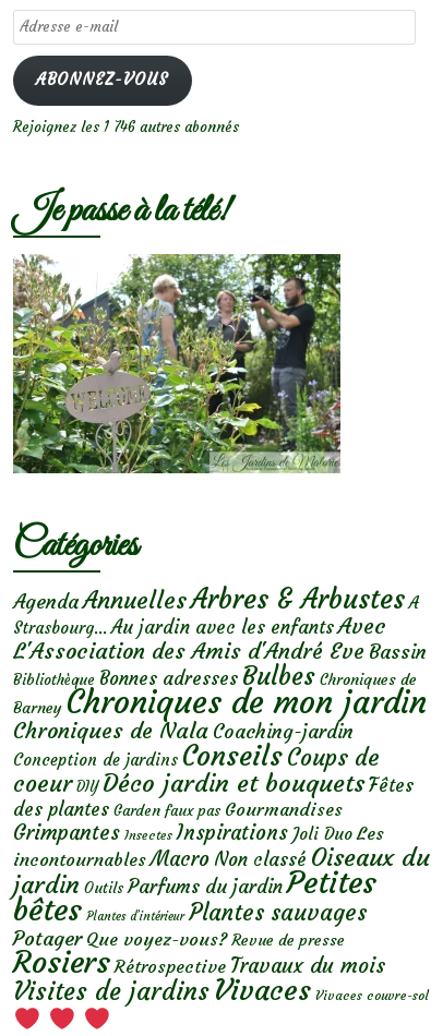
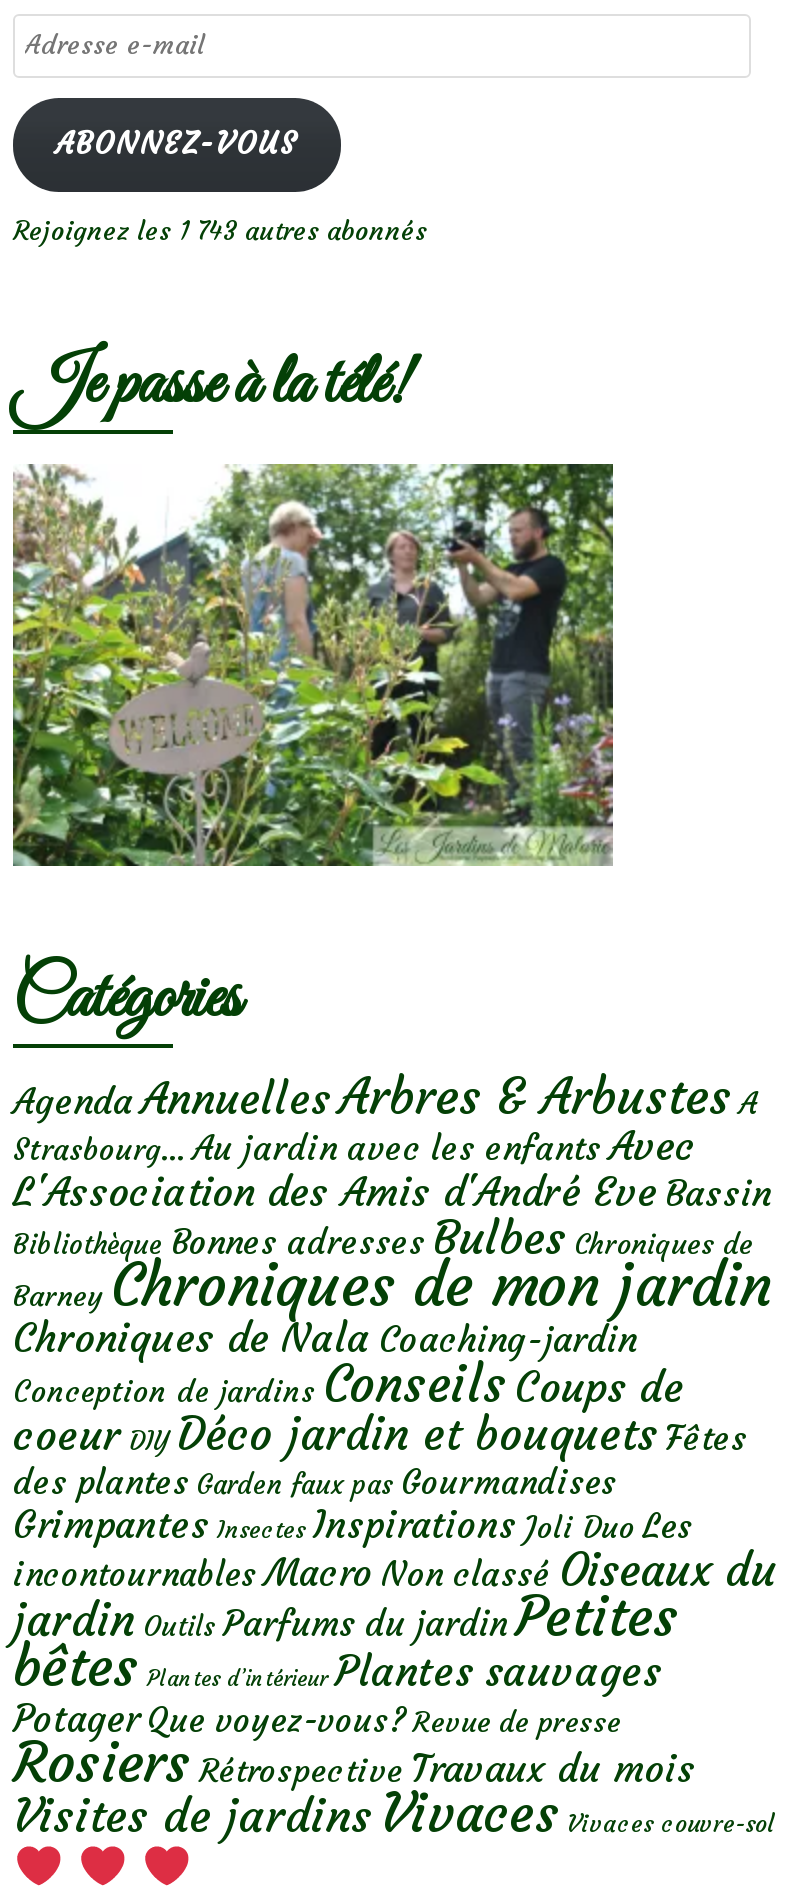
[13,118,239,136] Rejoignez les 1 746 autres abonnés -> [13,214,427,248] Rejoignez les 1 743 autres abonnés

